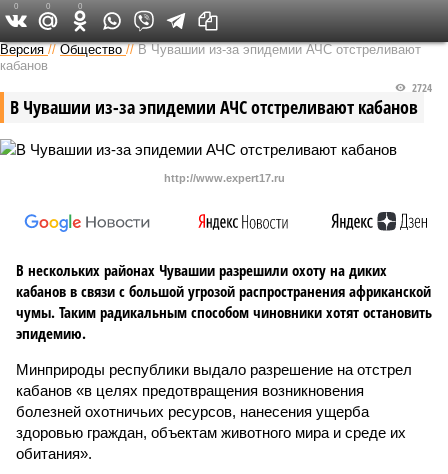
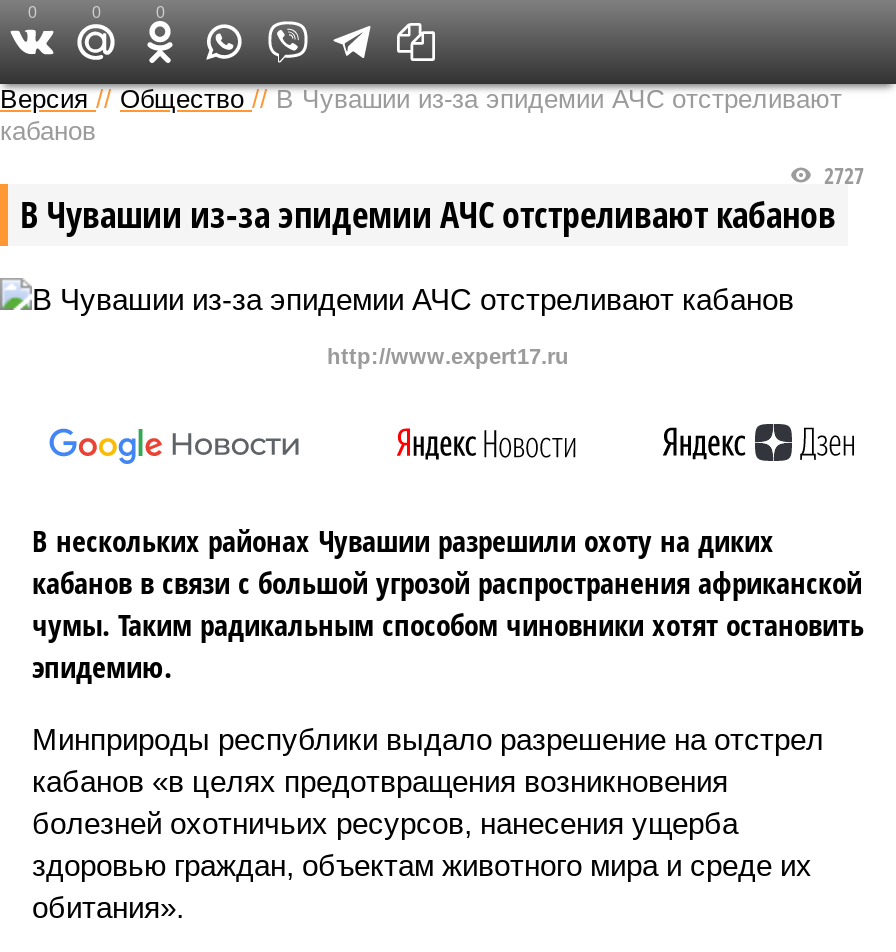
[409,80,432,95] 2724 -> [818,160,864,190] 2727

